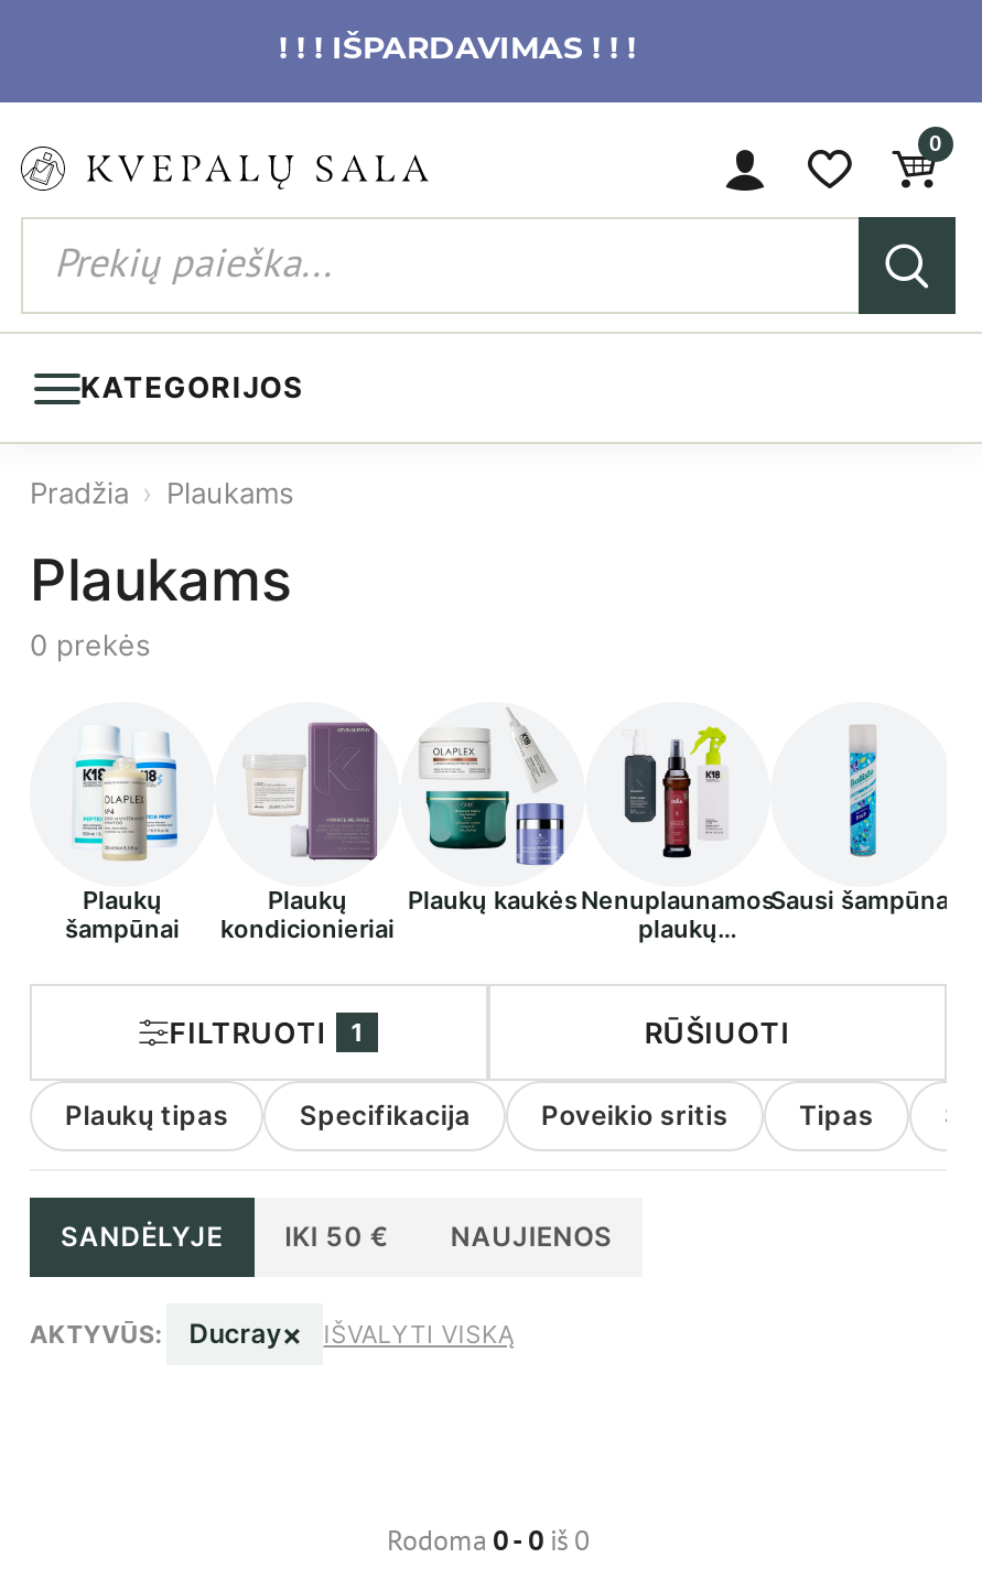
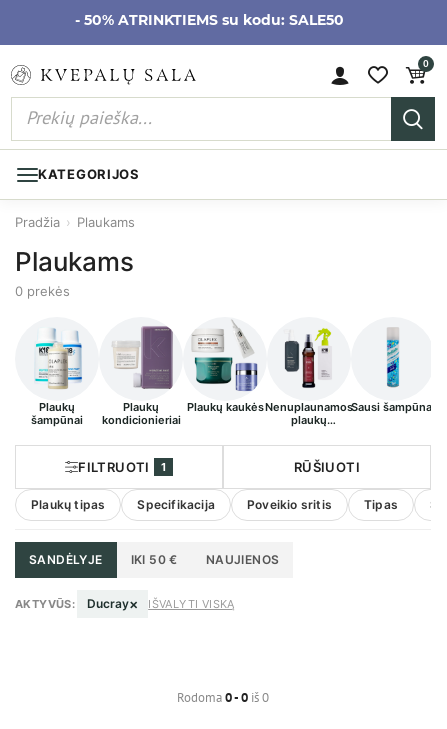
[279,28,636,67] ! ! ! IŠPARDAVIMAS ! ! ! -> [74,11,343,29] - 50% ATRINKTIEMS su kodu: SALE50

